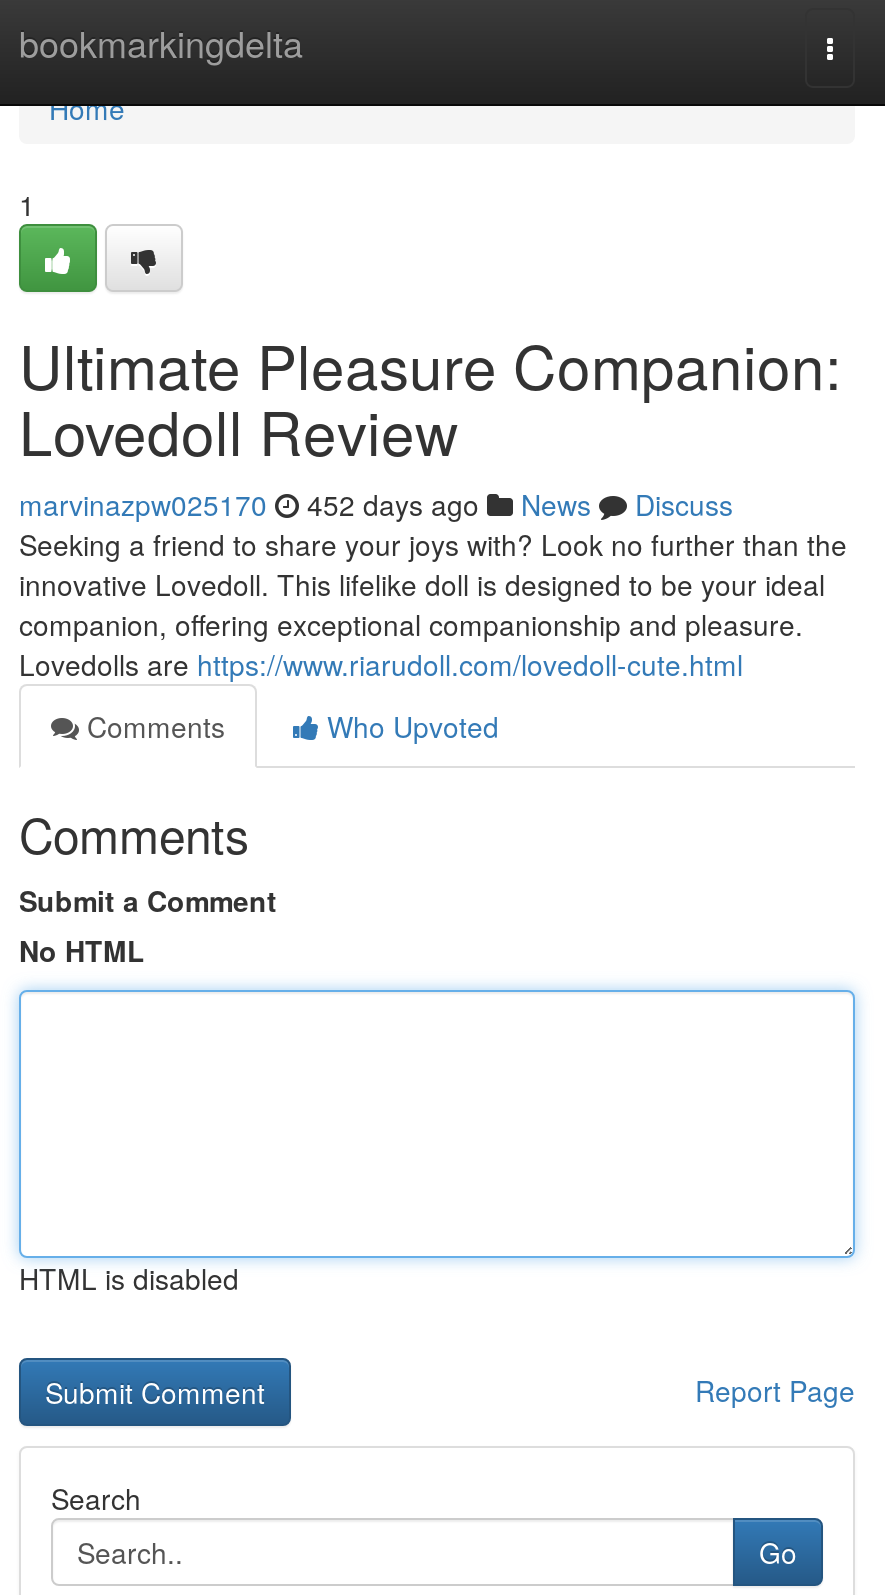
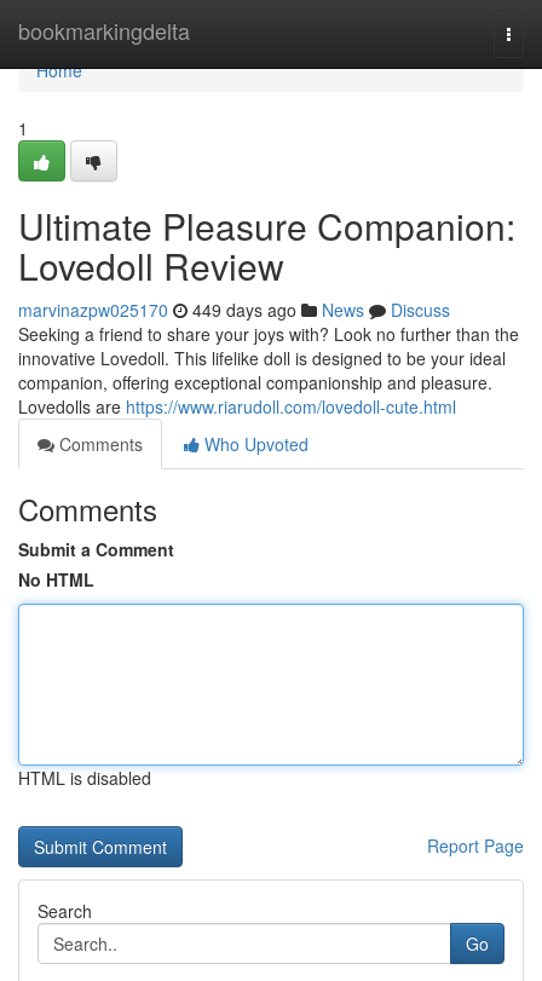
[19,484,733,524] marvinazpw025170 452 days ago News Discuss -> [18,298,450,322] marvinazpw025170 449 days ago News Discuss

